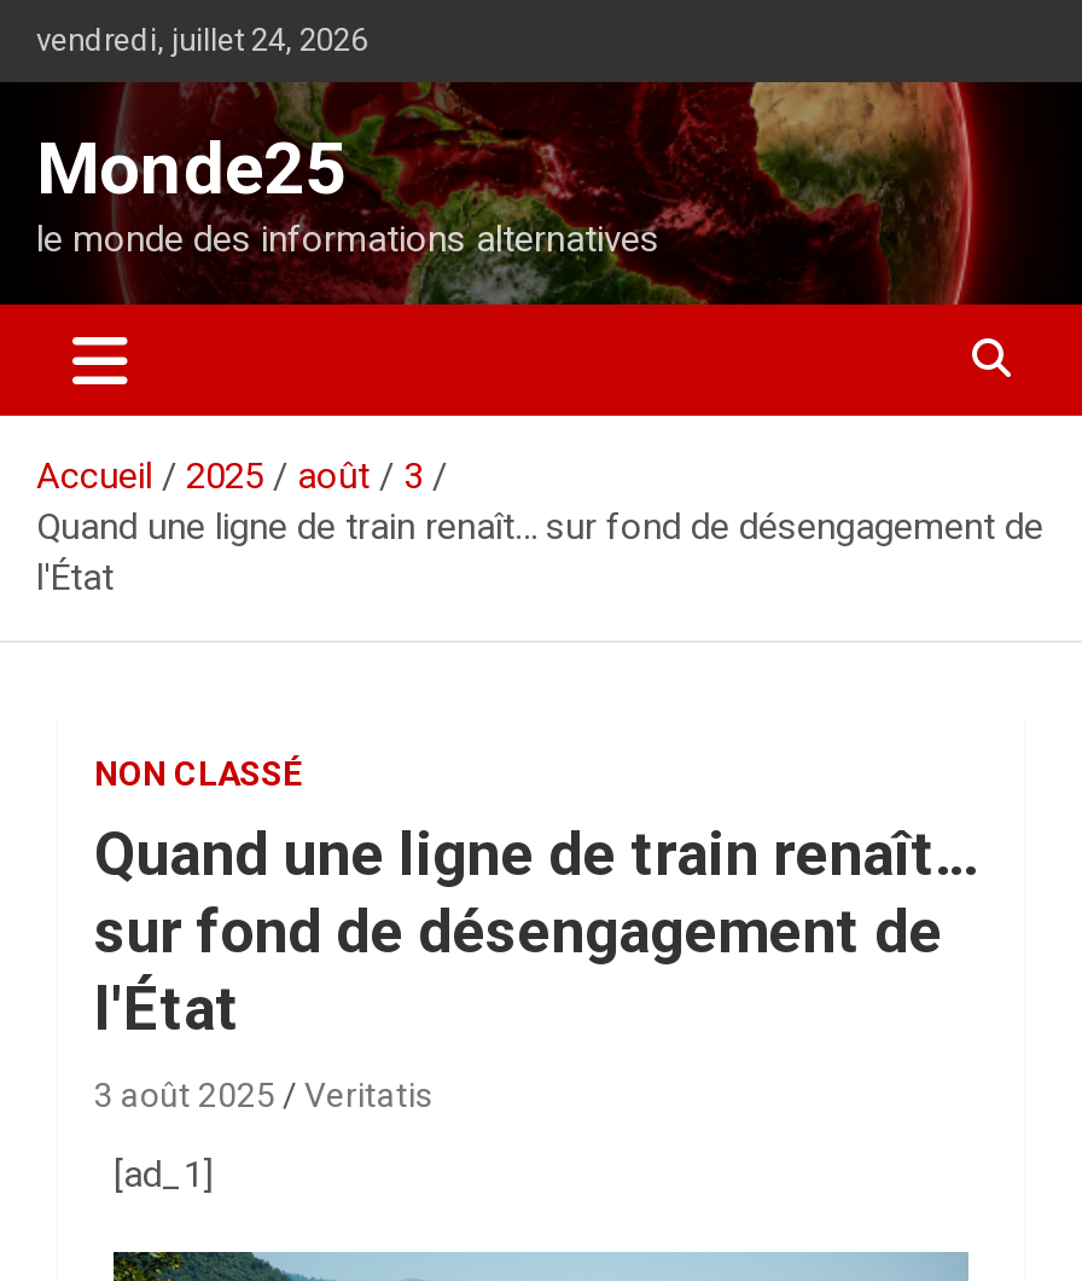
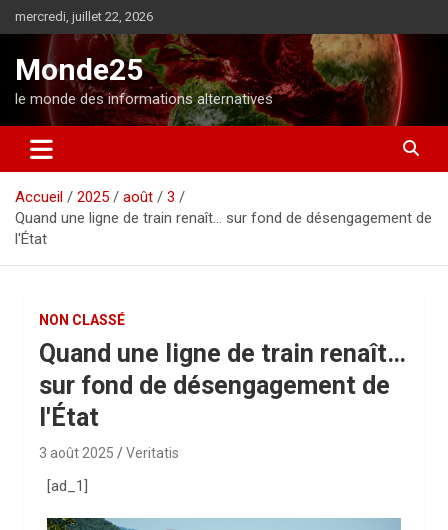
[36,22,367,58] vendredi, juillet 24, 2026 -> [15,9,153,24] mercredi, juillet 22, 2026

